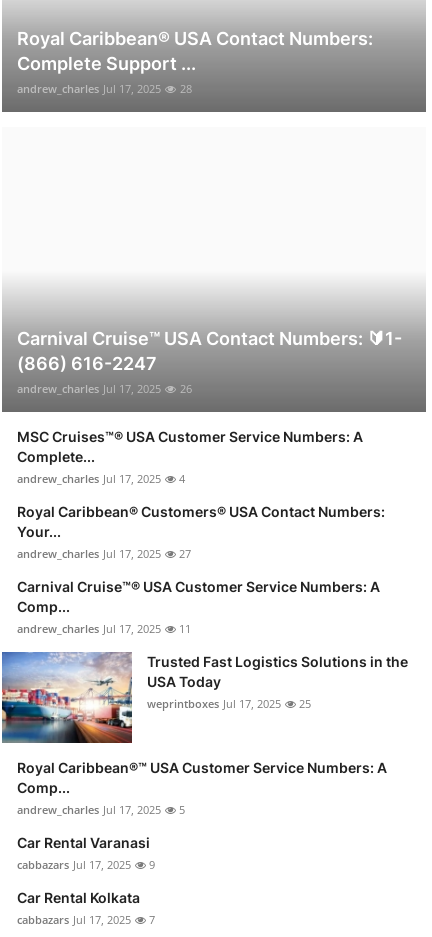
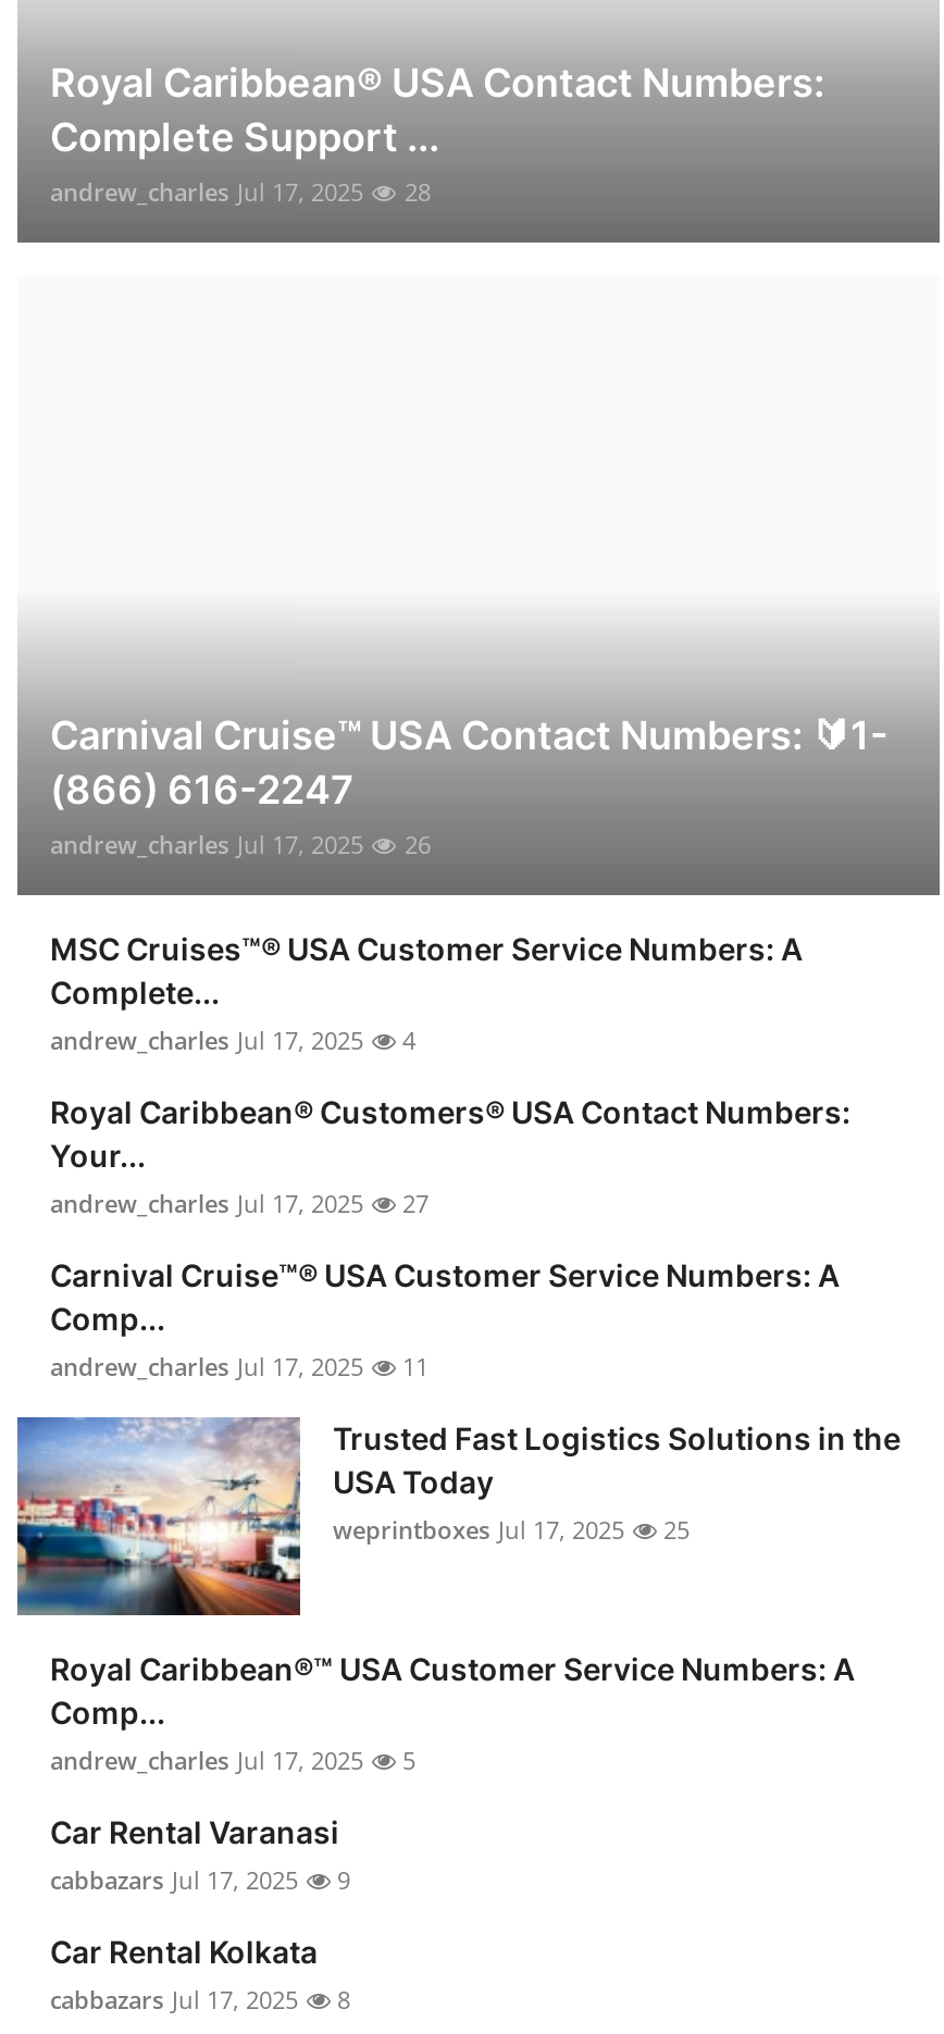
[17,912,155,927] cabbazars Jul 17, 2025 7 -> [50,1984,350,2016] cabbazars Jul 17, 2025 8

